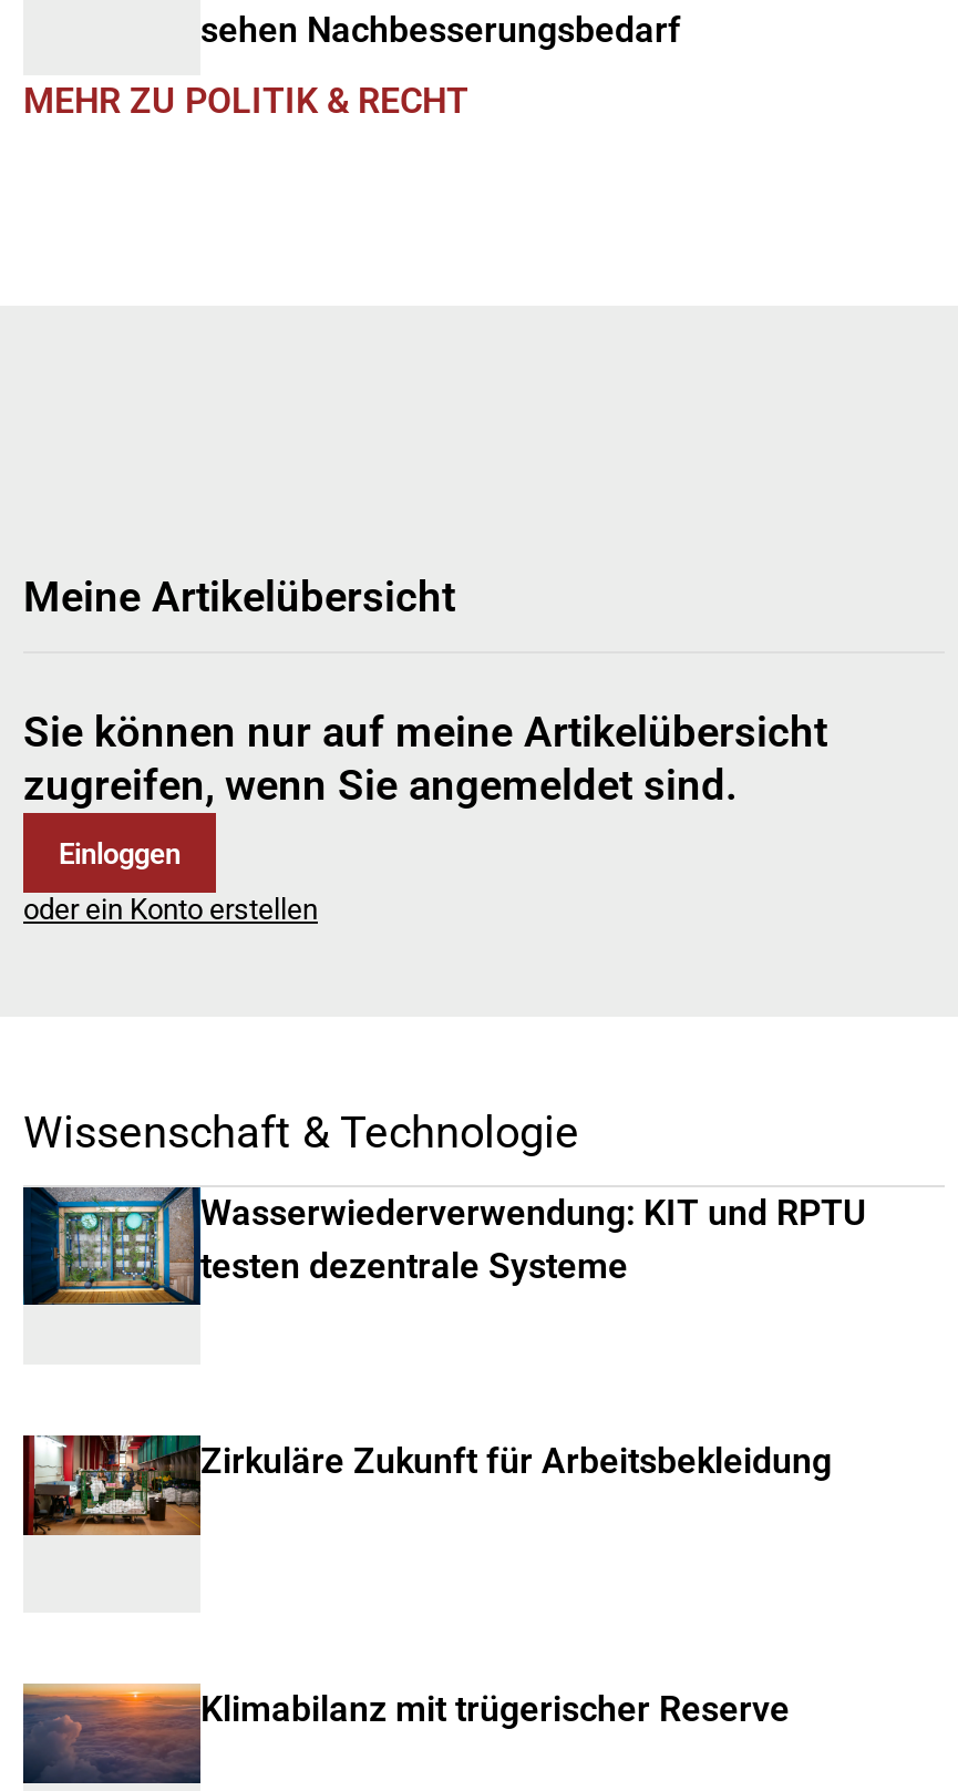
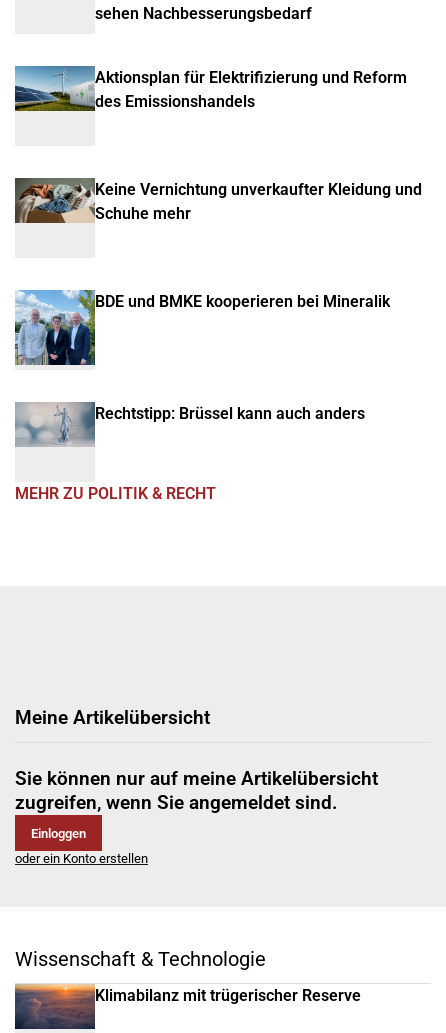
none -> [14,65,407,112] [image] | Aktionsplan für Elektrifizierung und Reform | des Emissionshandels
none -> [14,177,422,224] [image] | Keine Vernichtung unverkaufter Kleidung und | Schuhe mehr
none -> [14,290,390,366] [image] | BDE und BMKE kooperieren bei Mineralik
none -> [15,402,365,447] [image] | Rechtstipp: Brüssel kann auch anders
moved [23,80,827,1159] -> [15,484,378,971]: MEHR ZU POLITIK & RECHT | Meine Artikelübersicht | Sie können nur auf meine Artikelübersicht | zugreifen, wenn Sie angemeldet sind. | Einloggen | oder ein Konto erstellen | Wissenschaft & Technologie
[21,1185,867,1307] [image] | Wasserwiederverwendung: KIT und RPTU | testen dezentrale Systeme -> none
[21,1433,832,1537] [image] | Zirkuläre Zukunft für Arbeitsbekleidung -> none

